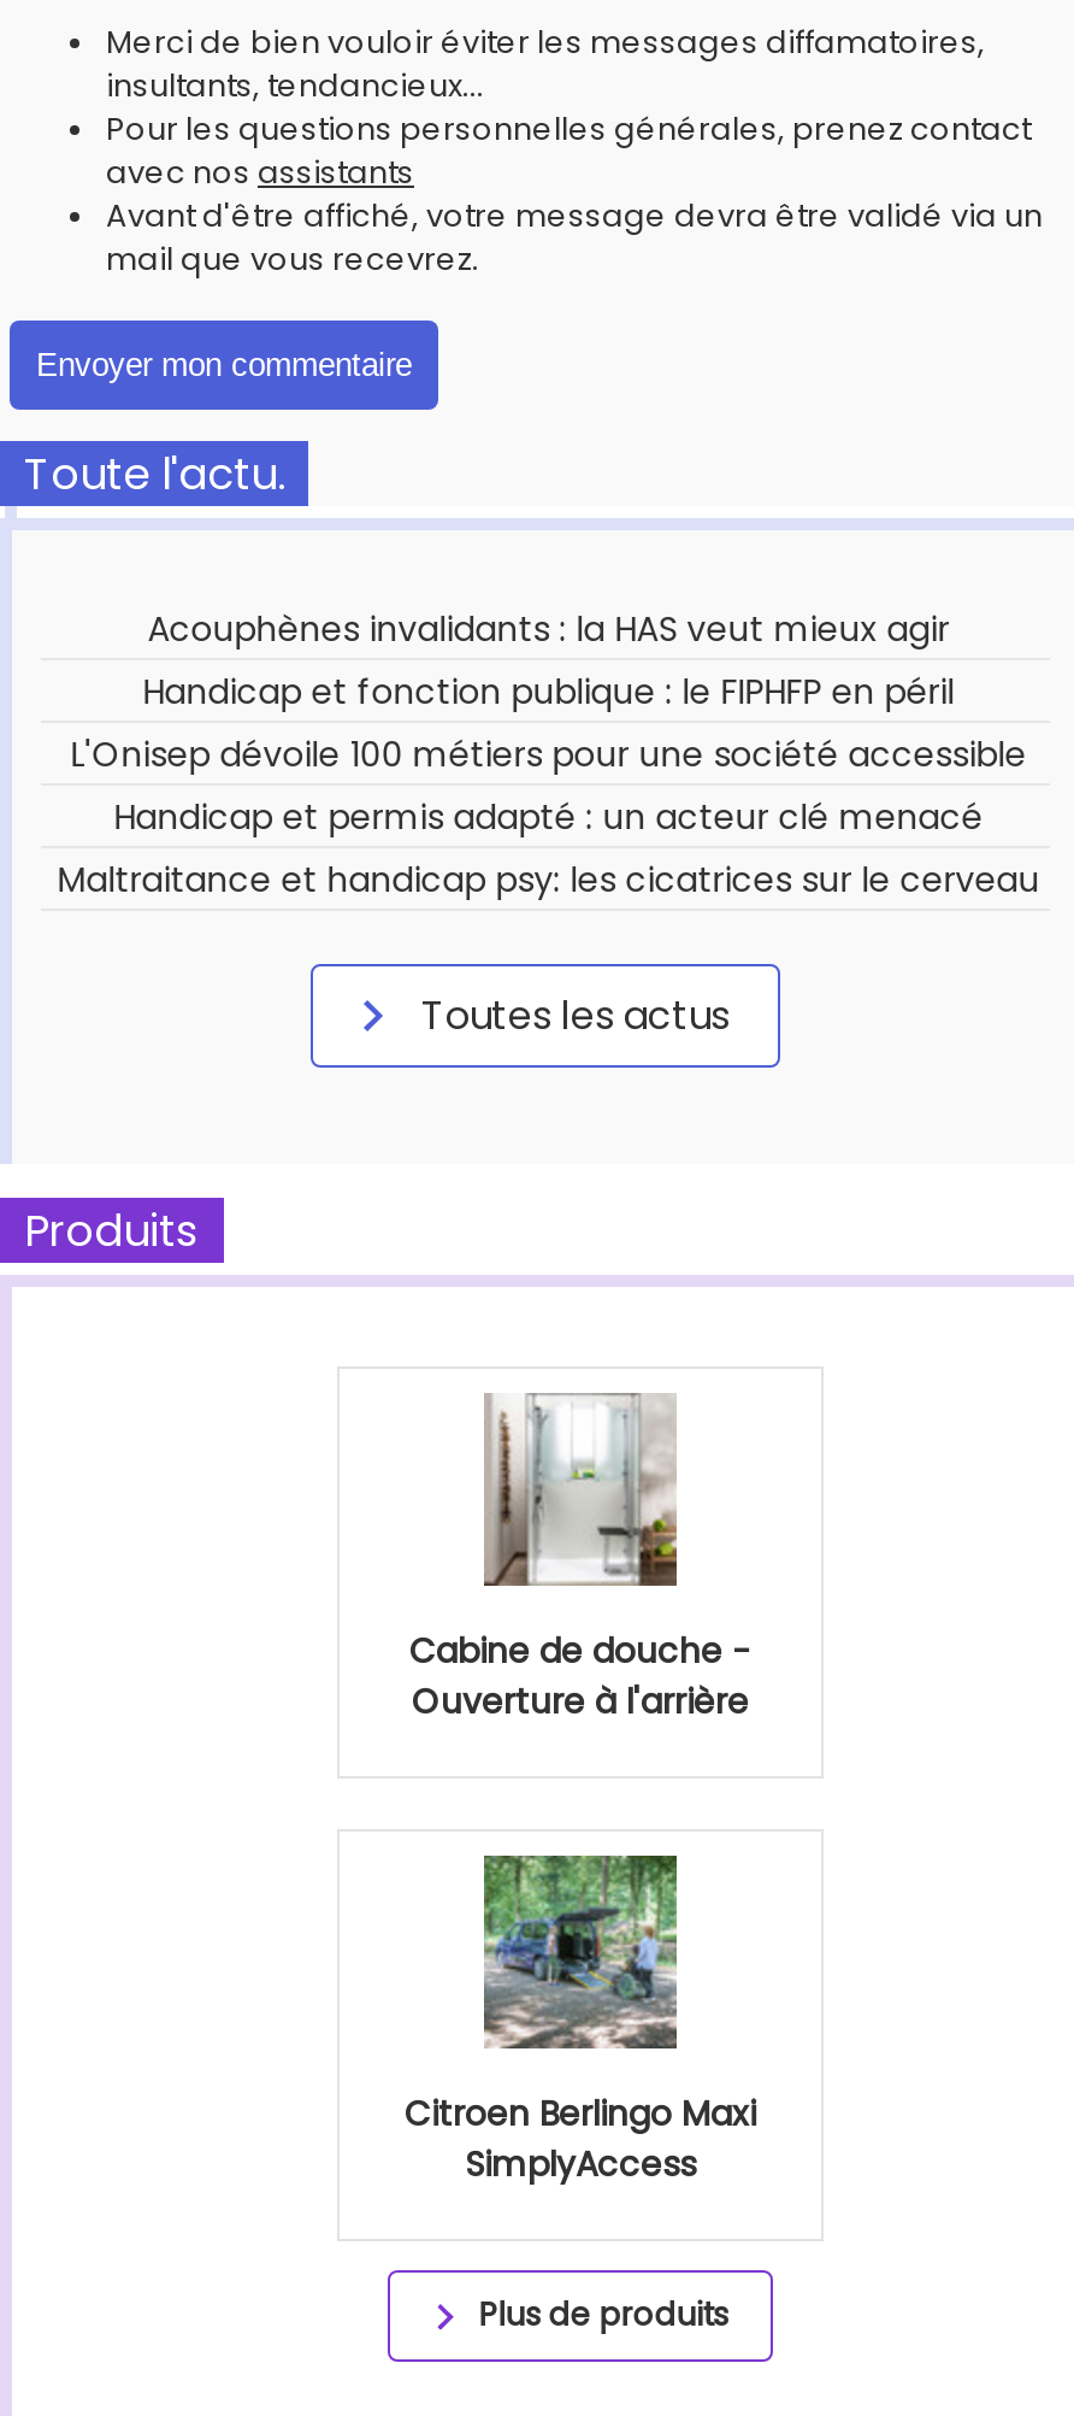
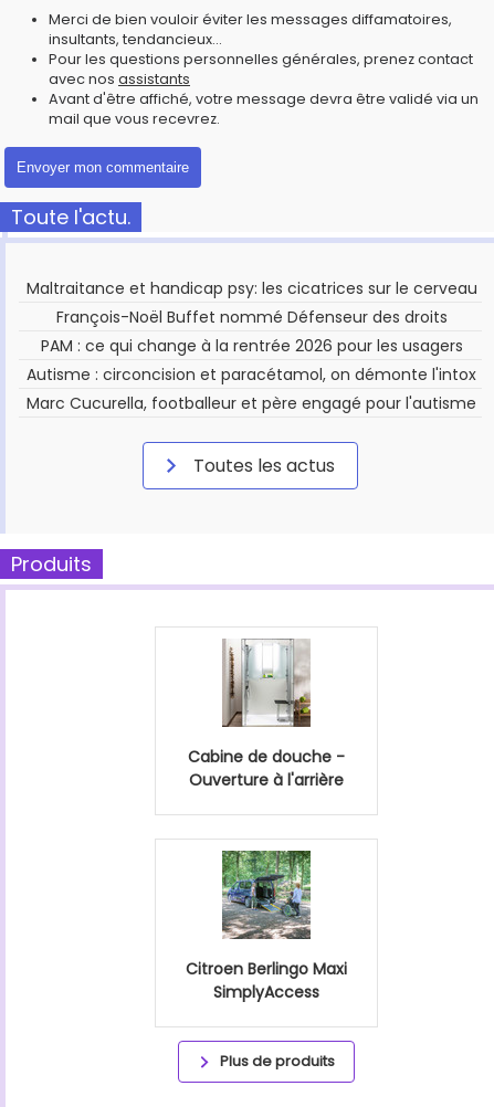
[70,605,1026,841] Acouphènes invalidants : la HAS veut mieux agir | Handicap et fonction publique : le FIPHFP en péril | L'Onisep dévoile 100 métiers pour une société accessible | Handicap et permis adapté : un acteur clé menacé -> none
moved [57,855,1040,903] -> [26,277,477,299]: Maltraitance et handicap psy: les cicatrices sur le cerveau
none -> [27,306,477,414] François-Noël Buffet nommé Défenseur des droits | PAM : ce qui change à la rentrée 2026 pour les usagers | Autisme : circoncision et paracétamol, on démonte l'intox | Marc Cucurella, footballeur et père engagé pour l'autisme

